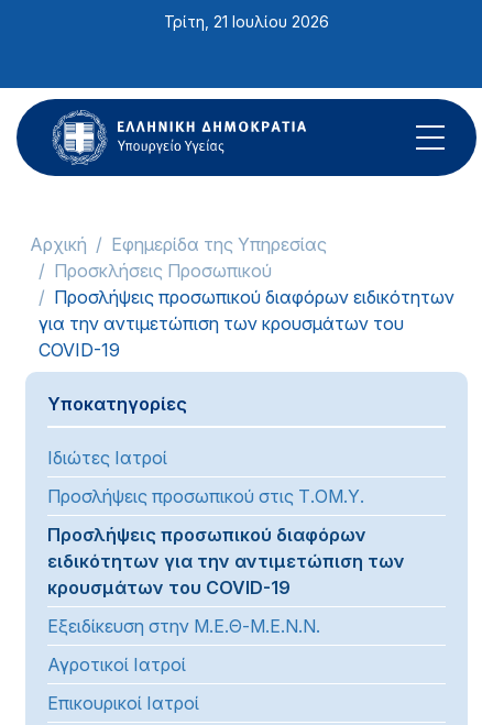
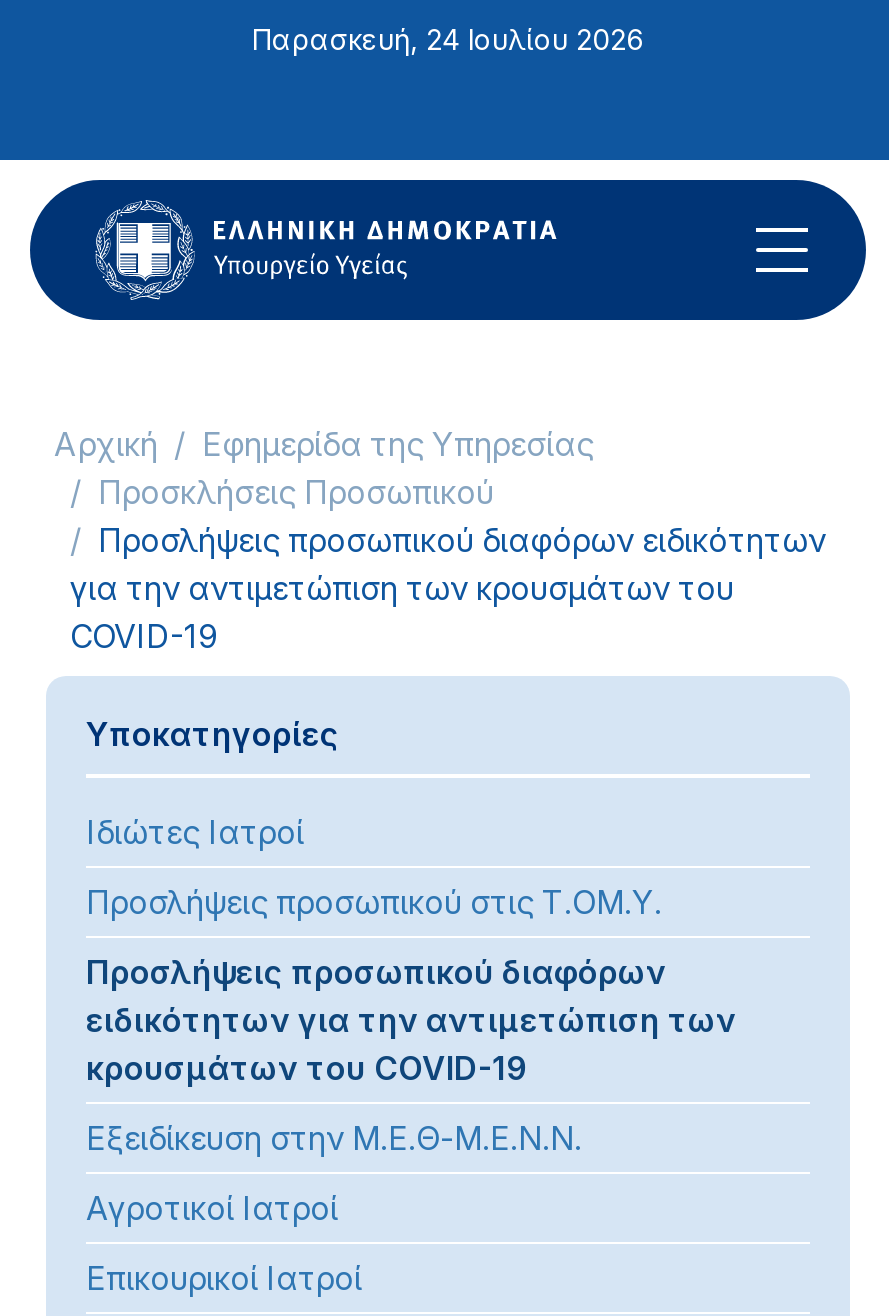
[164,12,329,31] Τρίτη, 21 Ιουλίου 2026 -> [252,22,644,56] Παρασκευή, 24 Ιουλίου 2026

